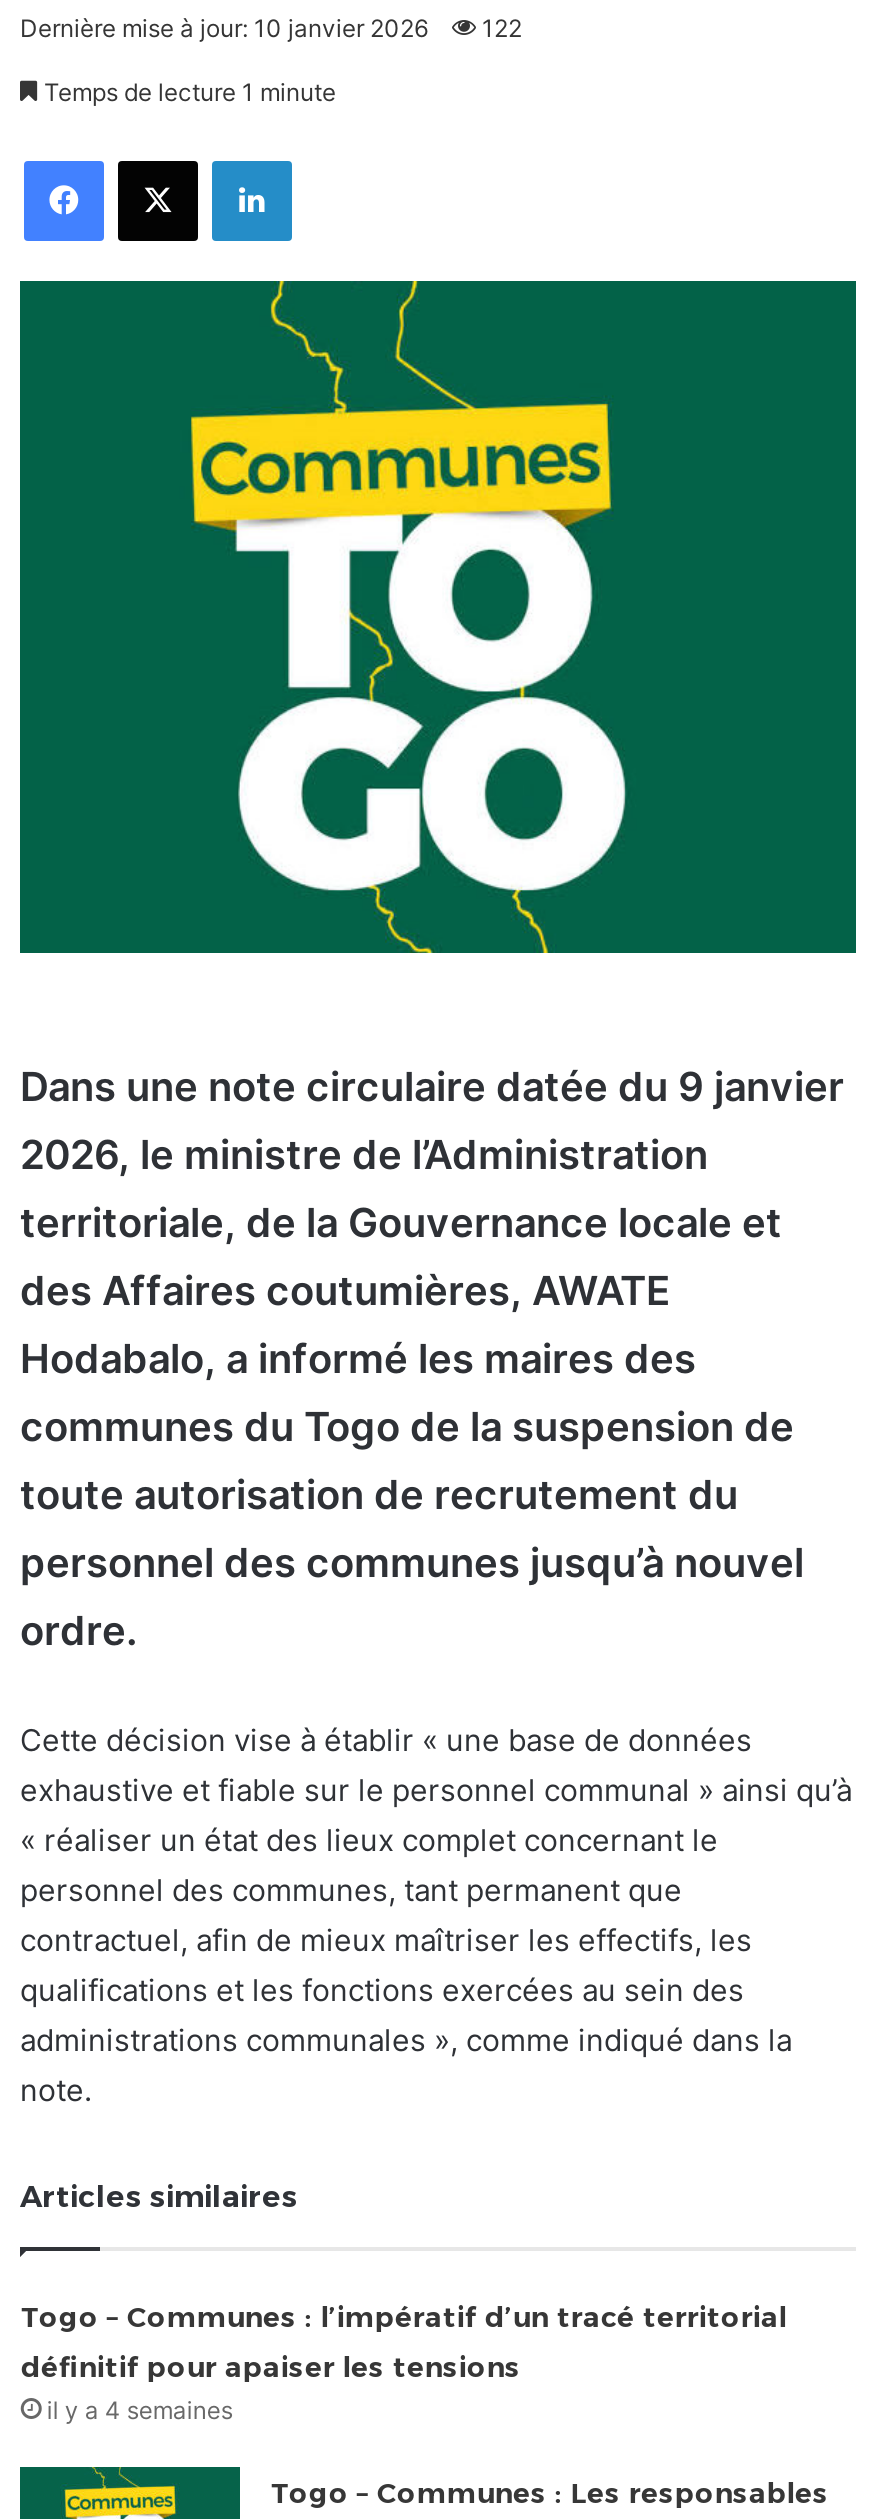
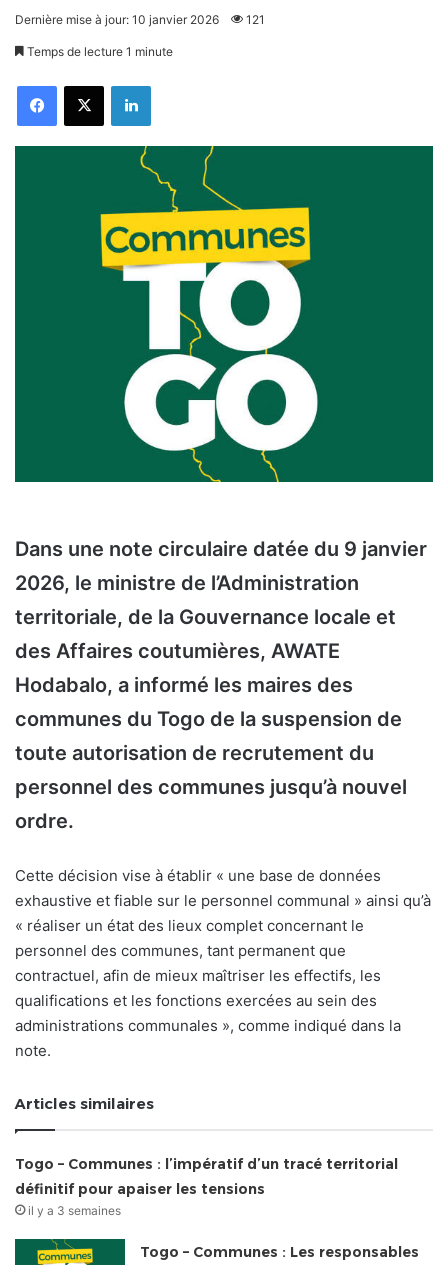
[20,14,522,44] Dernière mise à jour: 10 janvier 2026 122 -> [15,12,265,27] Dernière mise à jour: 10 janvier 2026 121
[47,2394,233,2424] il y a 4 semaines -> [28,1203,121,1218] il y a 3 semaines

